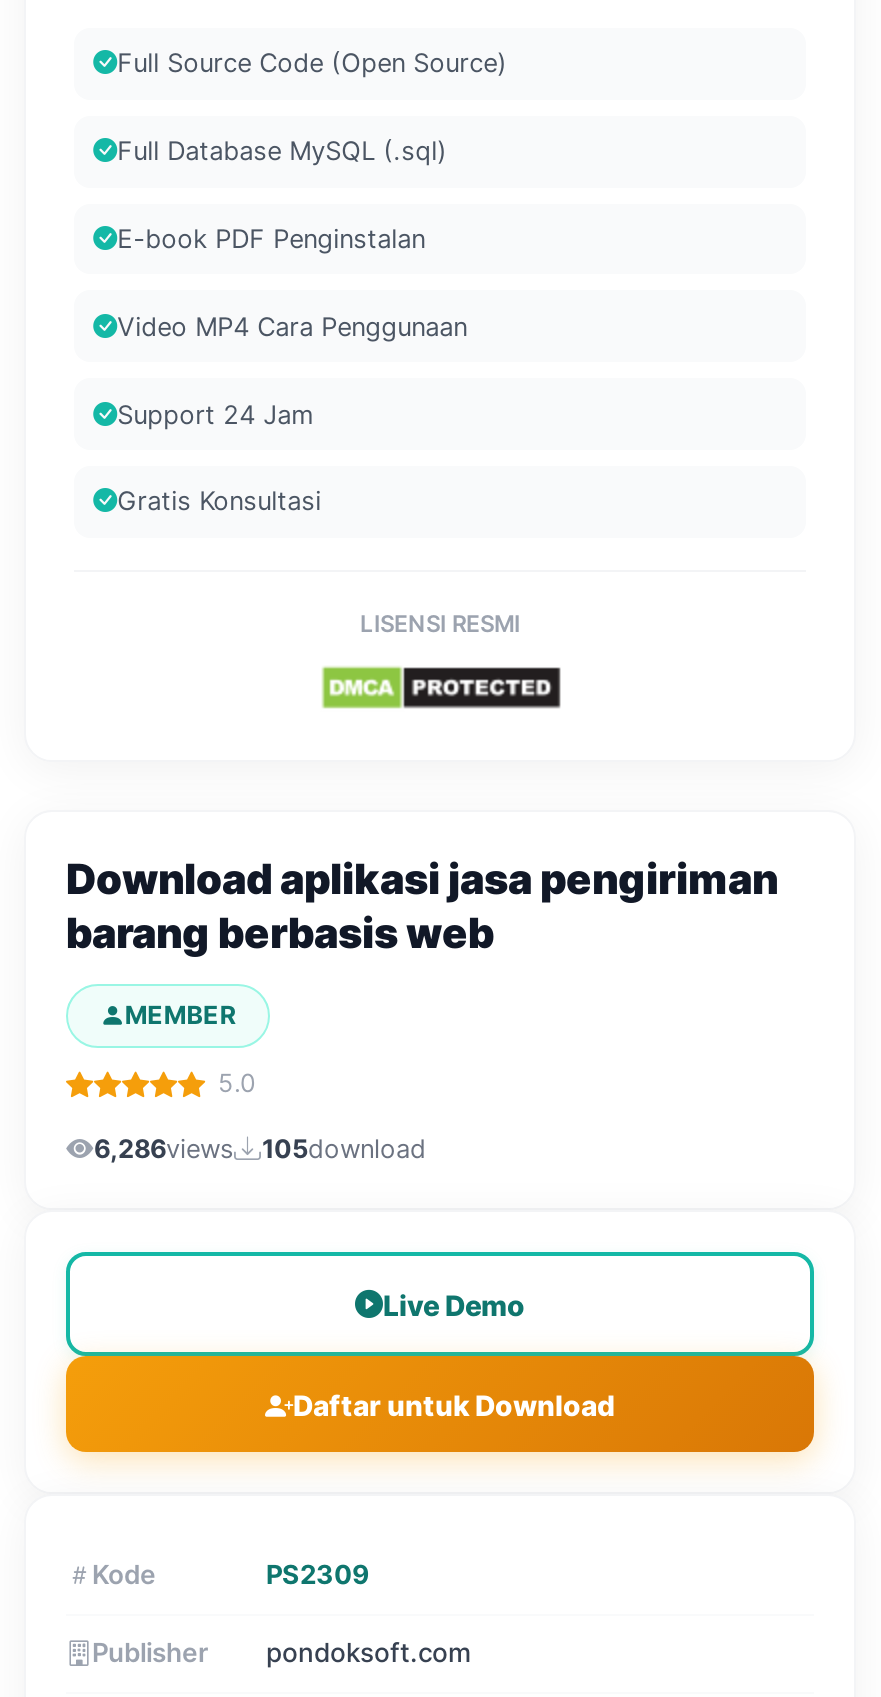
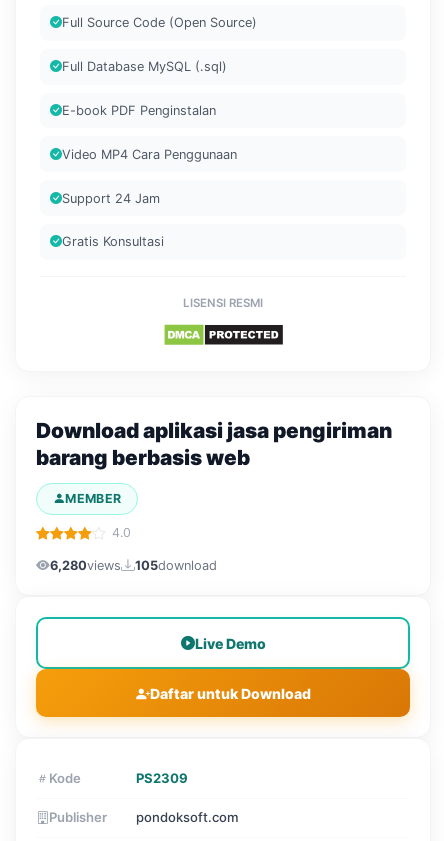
[218,1068,256,1098] 5.0 -> [112,525,131,540] 4.0
[94,1133,426,1163] 6,286views 105download -> [50,557,217,572] 6,280views 105download

